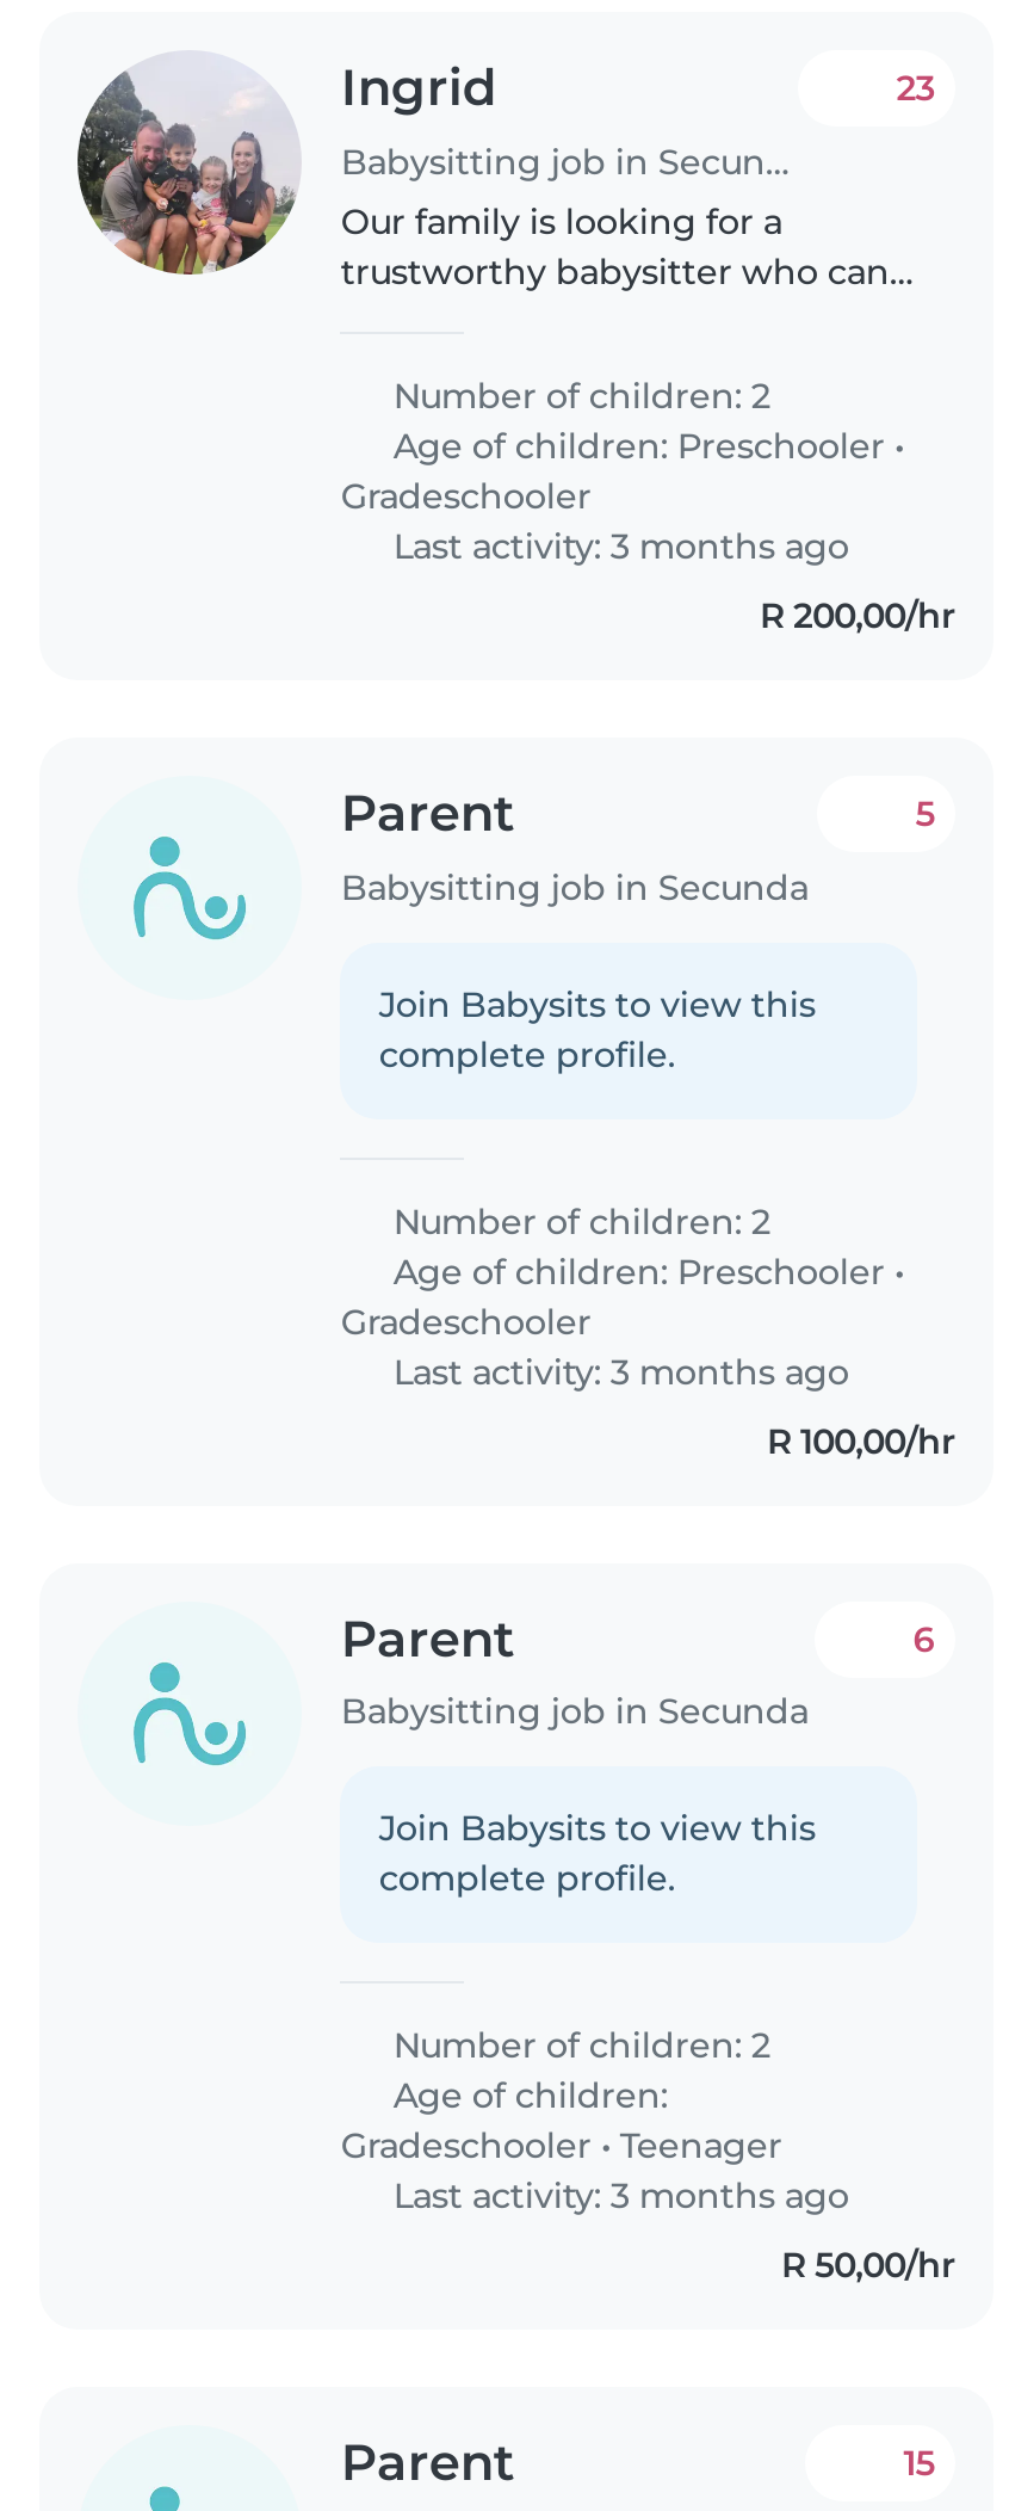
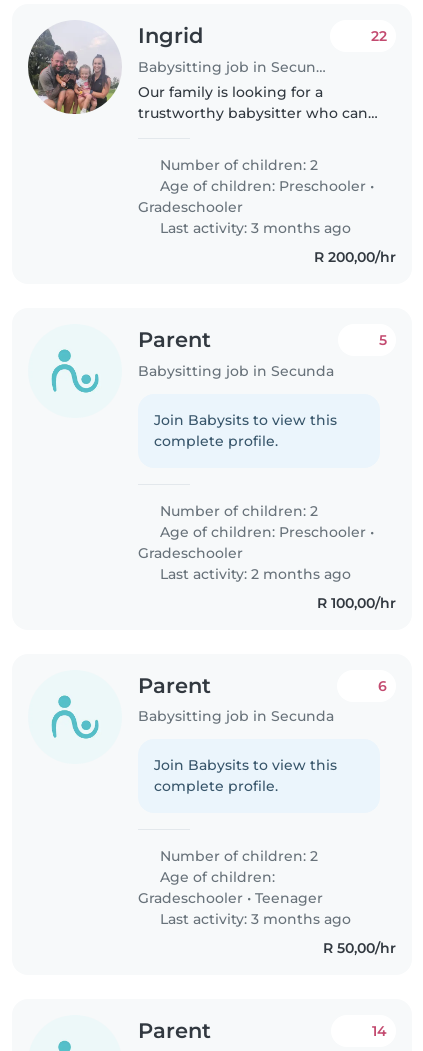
[896,67,934,110] 23 -> [371,27,387,45] 22
[384,1350,849,1393] Last activity: 3 months ago -> [156,565,351,583] Last activity: 2 months ago
[903,2443,934,2486] 15 -> [372,1022,387,1040] 14

